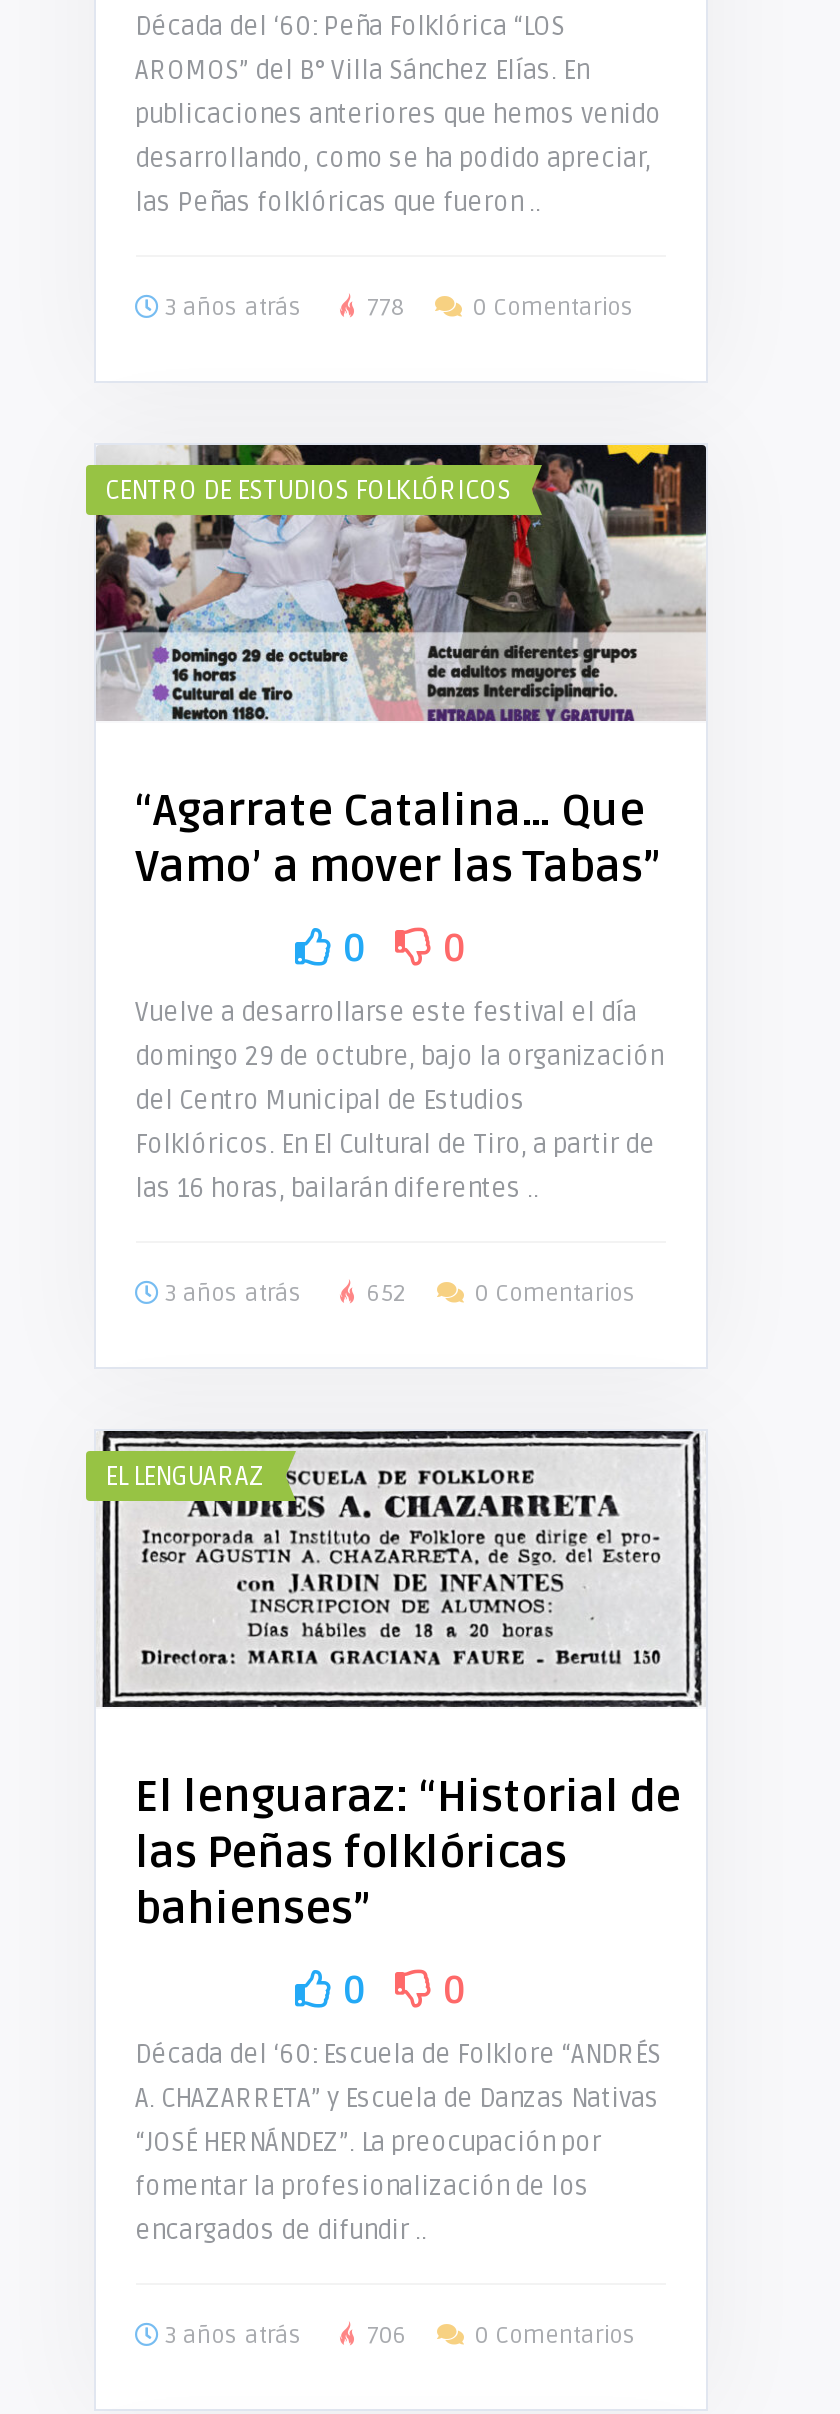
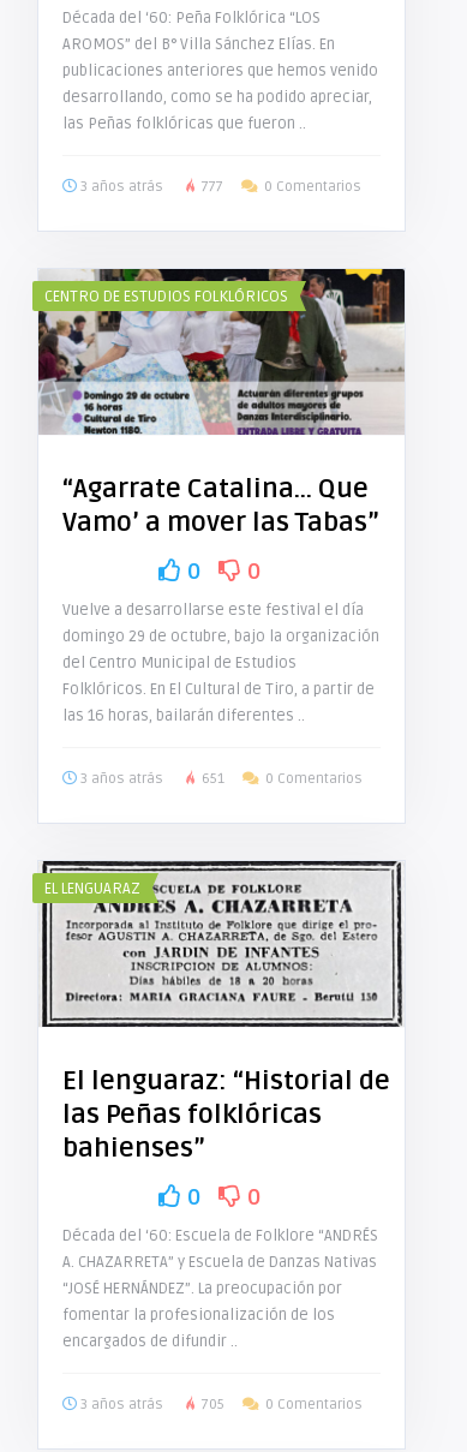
[159,294,405,324] 3 años atrás 778 -> [76,178,223,196] 3 años atrás 777
[159,1279,407,1309] 3 años atrás 652 -> [76,770,224,788] 3 años atrás 651
[159,2321,407,2351] 3 años atrás 706 -> [76,1395,224,1413] 3 años atrás 705

